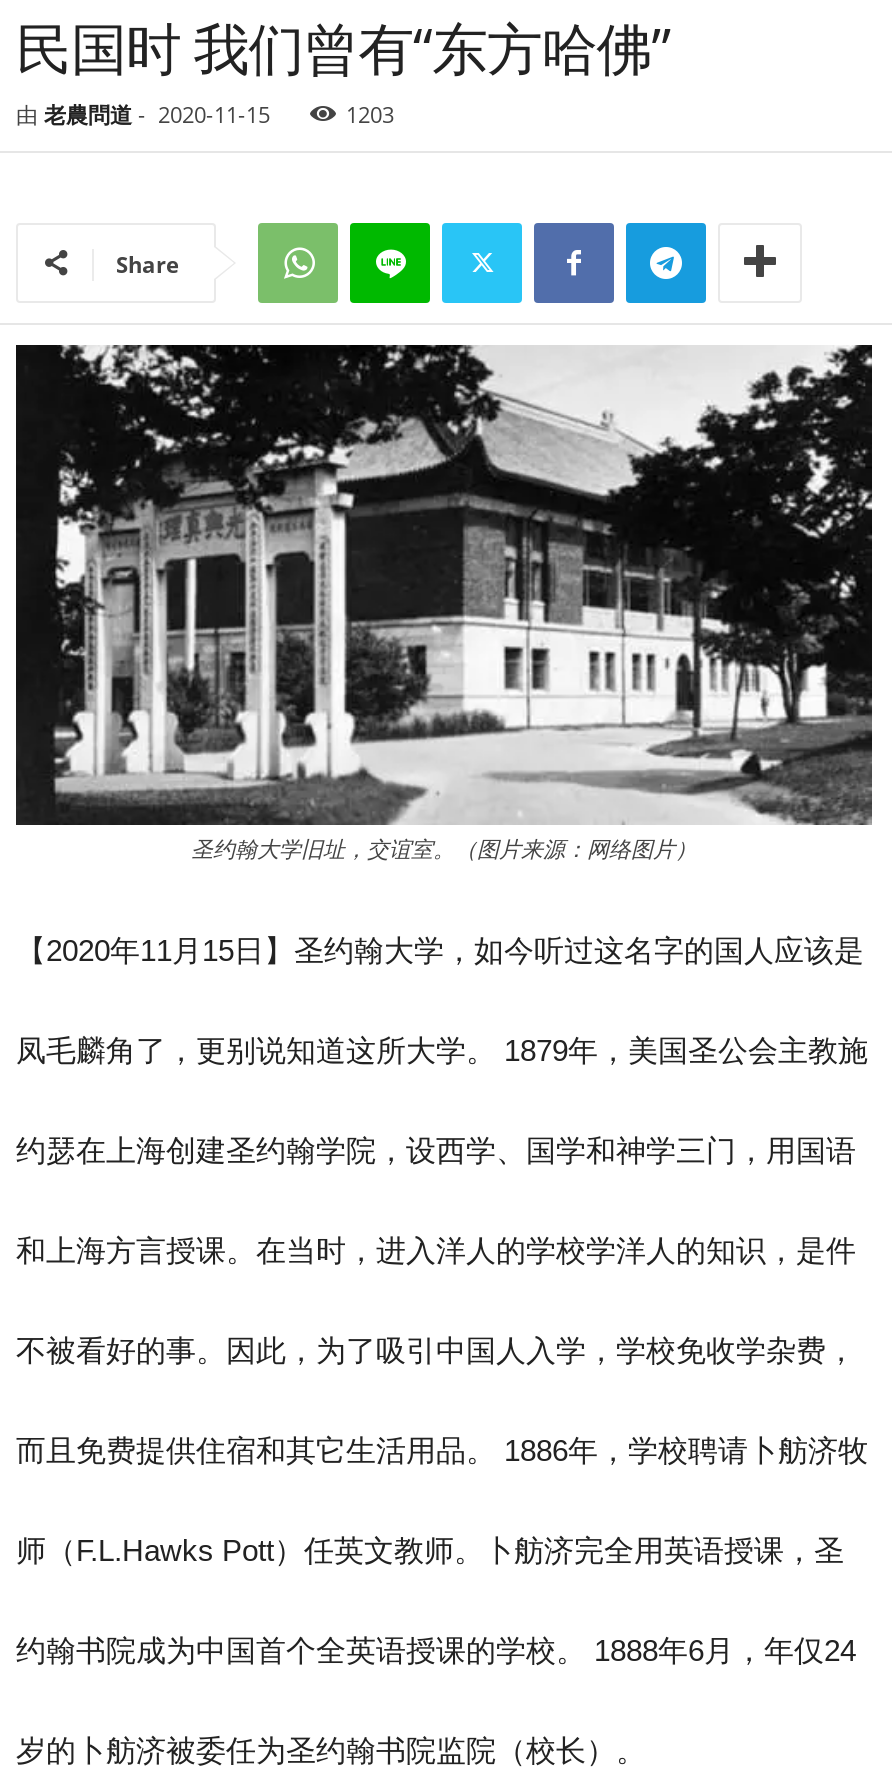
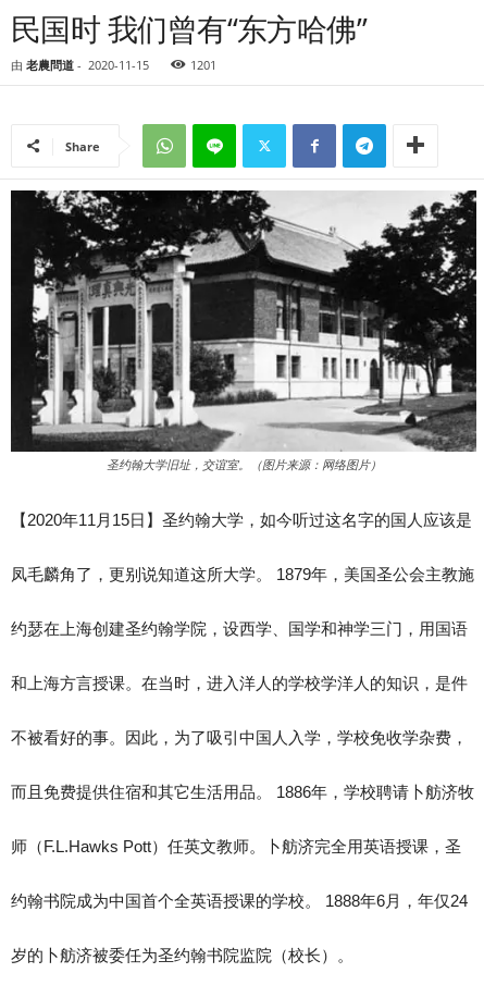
[346,99,394,129] 1203 -> [190,57,216,73] 1201

